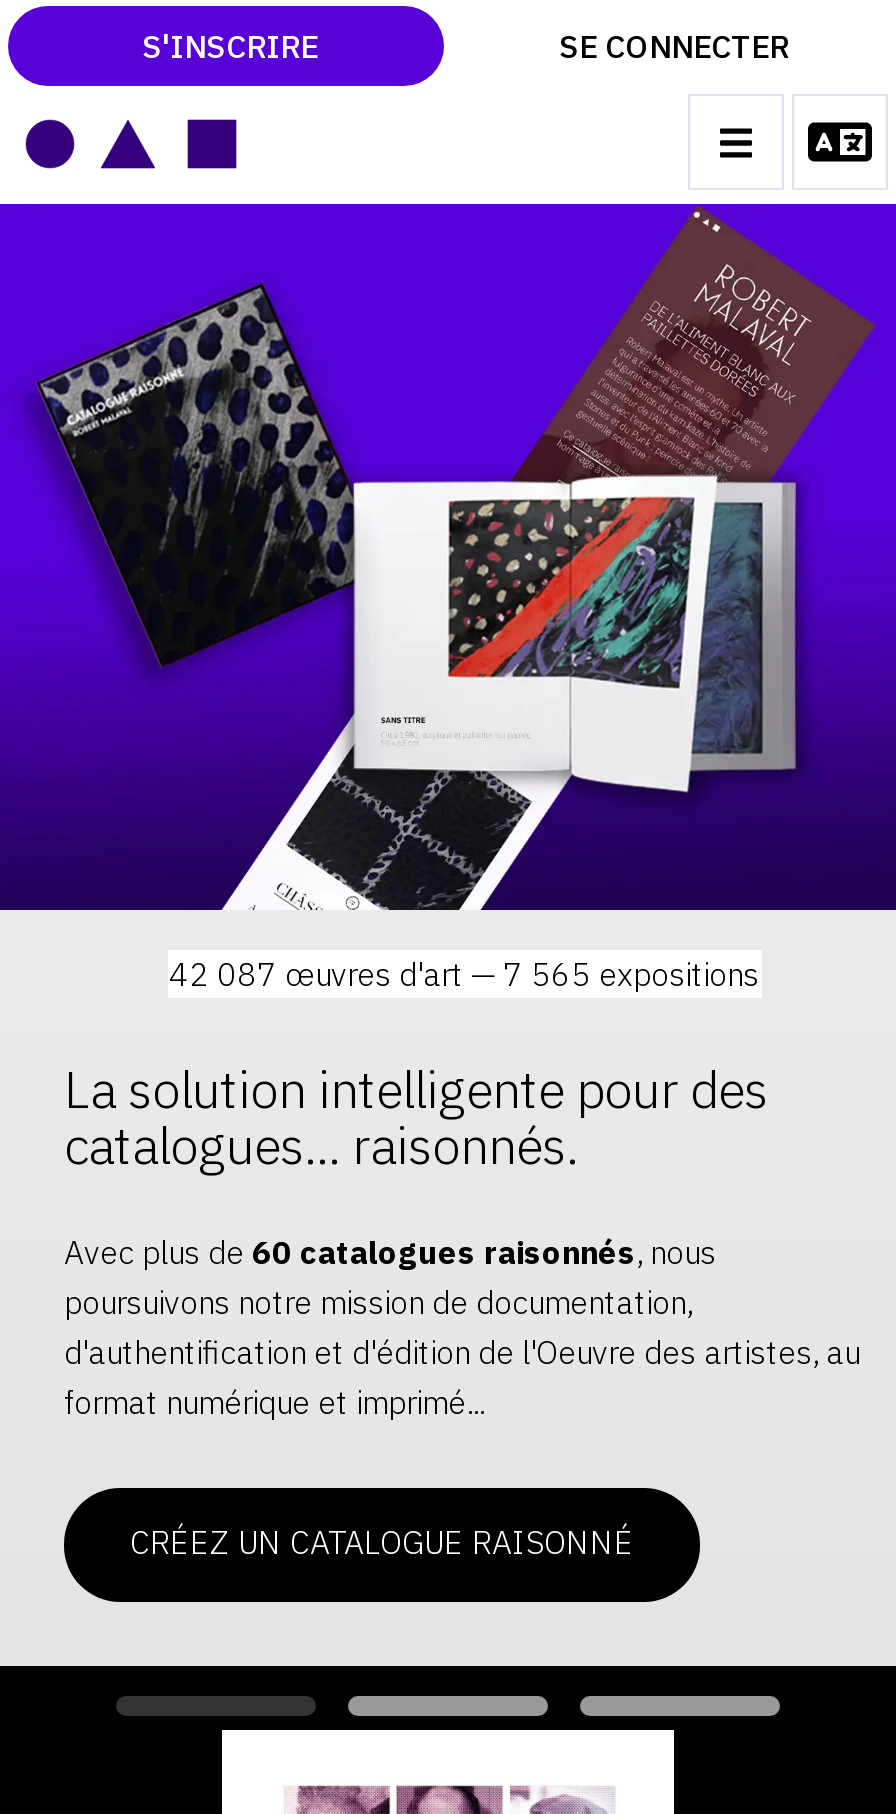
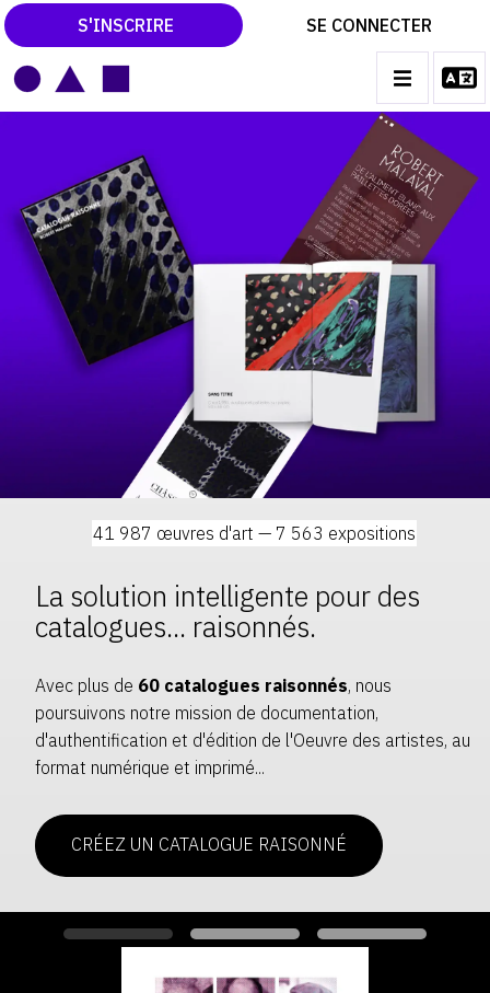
[169,954,759,994] 42 087 œuvres d'art — 7 565 expositions -> [92,522,415,544] 41 987 œuvres d'art — 7 563 expositions

